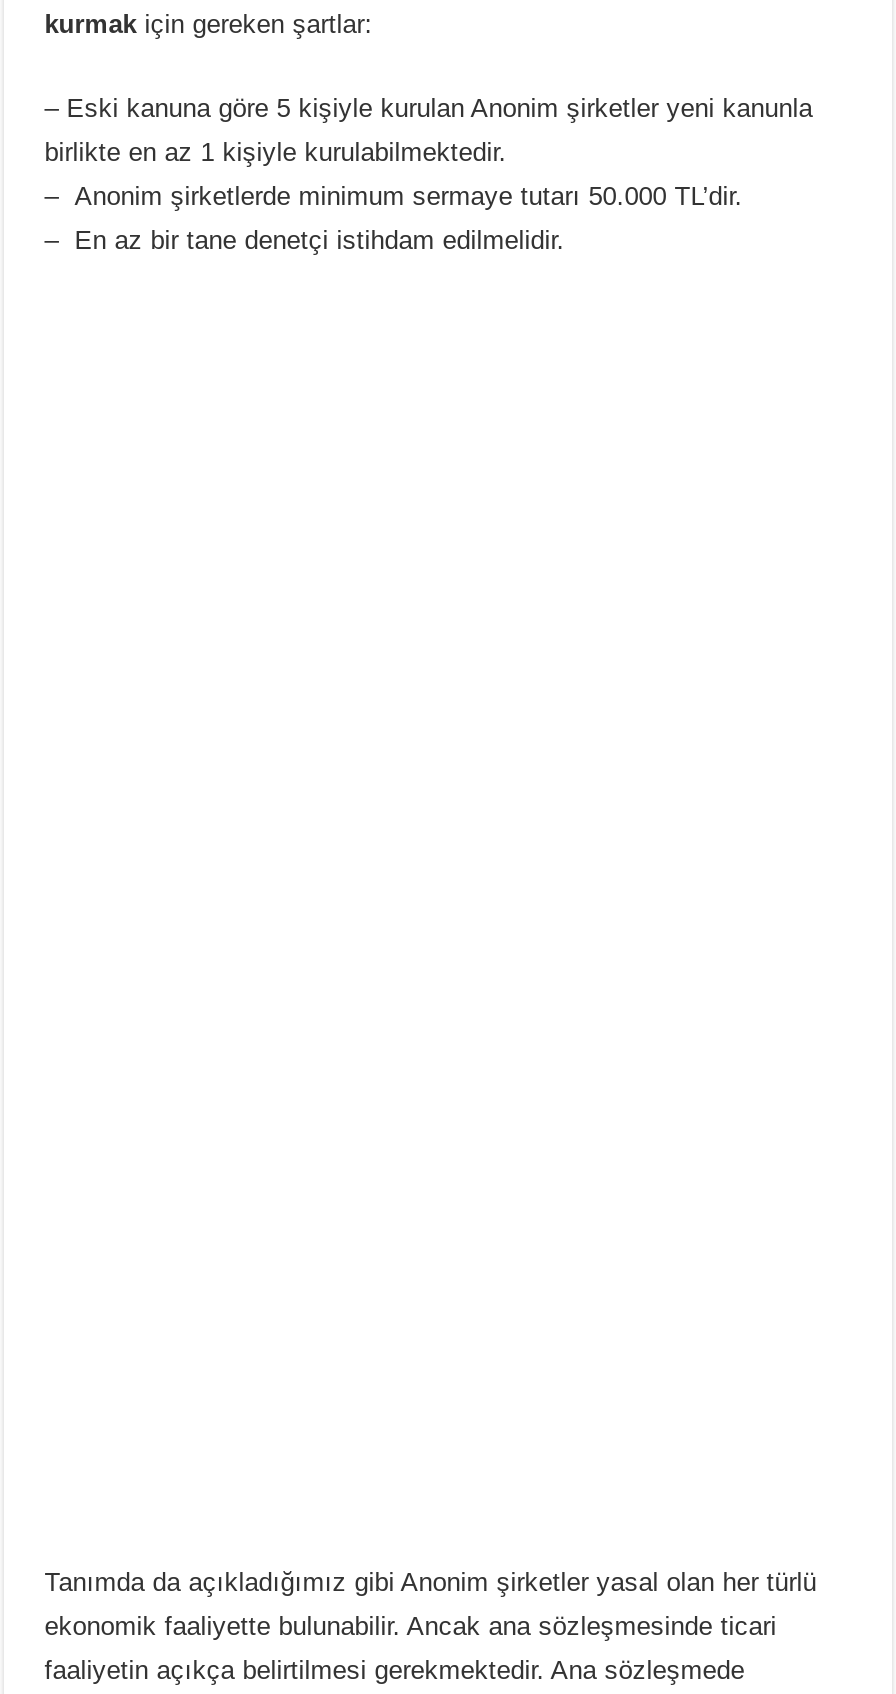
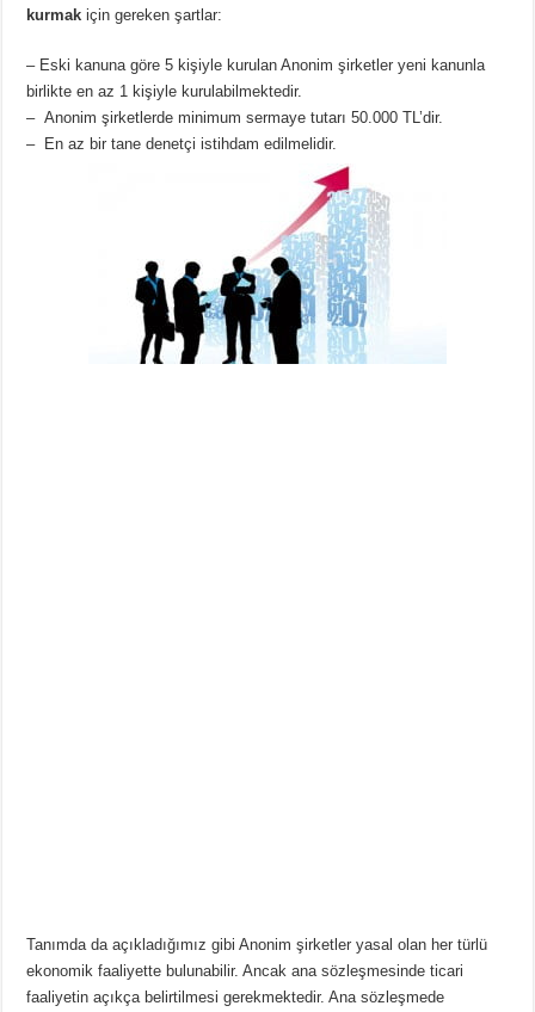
none -> [134,166,389,365] [image]

